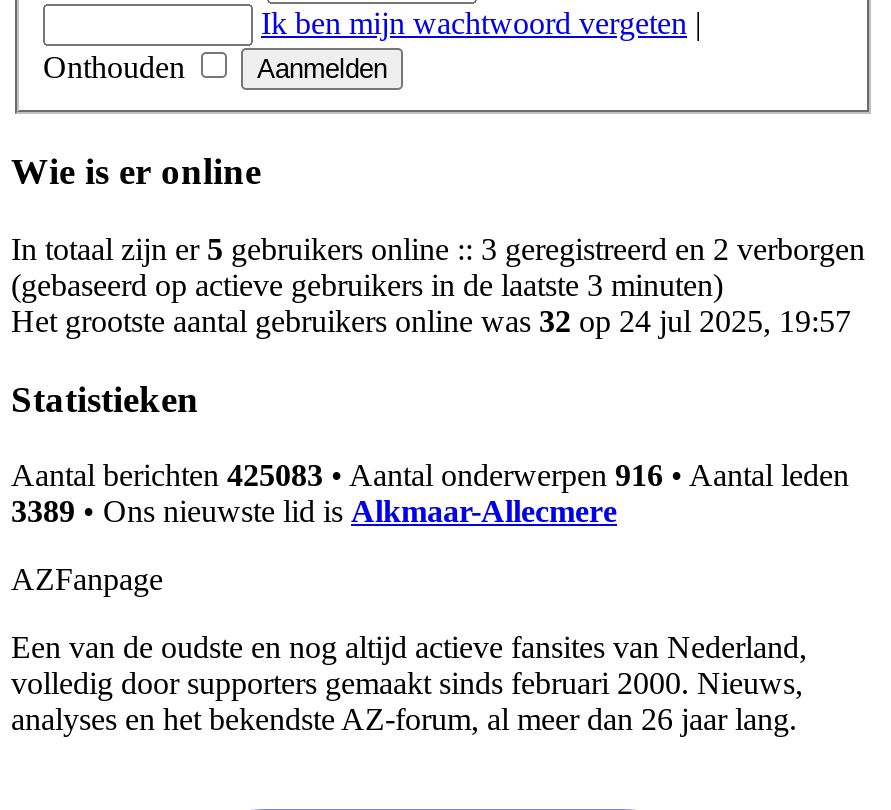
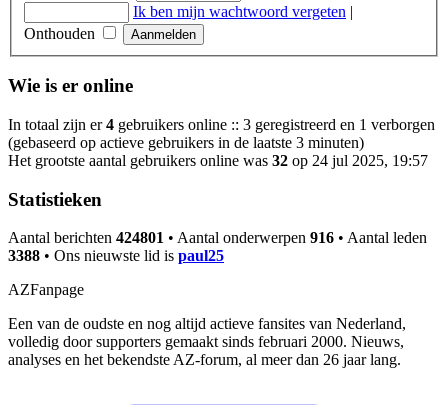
[11,232,865,266] In totaal zijn er 5 gebruikers online :: 3 geregistreerd en 2 verborgen -> [8,116,435,133] In totaal zijn er 4 gebruikers online :: 3 geregistreerd en 1 verborgen
[11,459,849,493] Aantal berichten 425083 • Aantal onderwerpen 916 • Aantal leden -> [8,229,427,246] Aantal berichten 424801 • Aantal onderwerpen 916 • Aantal leden
[11,495,617,529] 3389 • Ons nieuwste lid is Alkmaar-Allecmere -> [8,247,224,264] 3388 • Ons nieuwste lid is paul25

